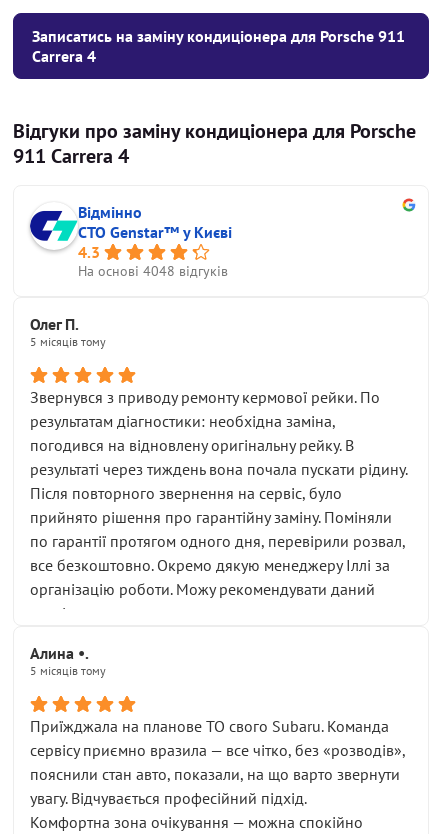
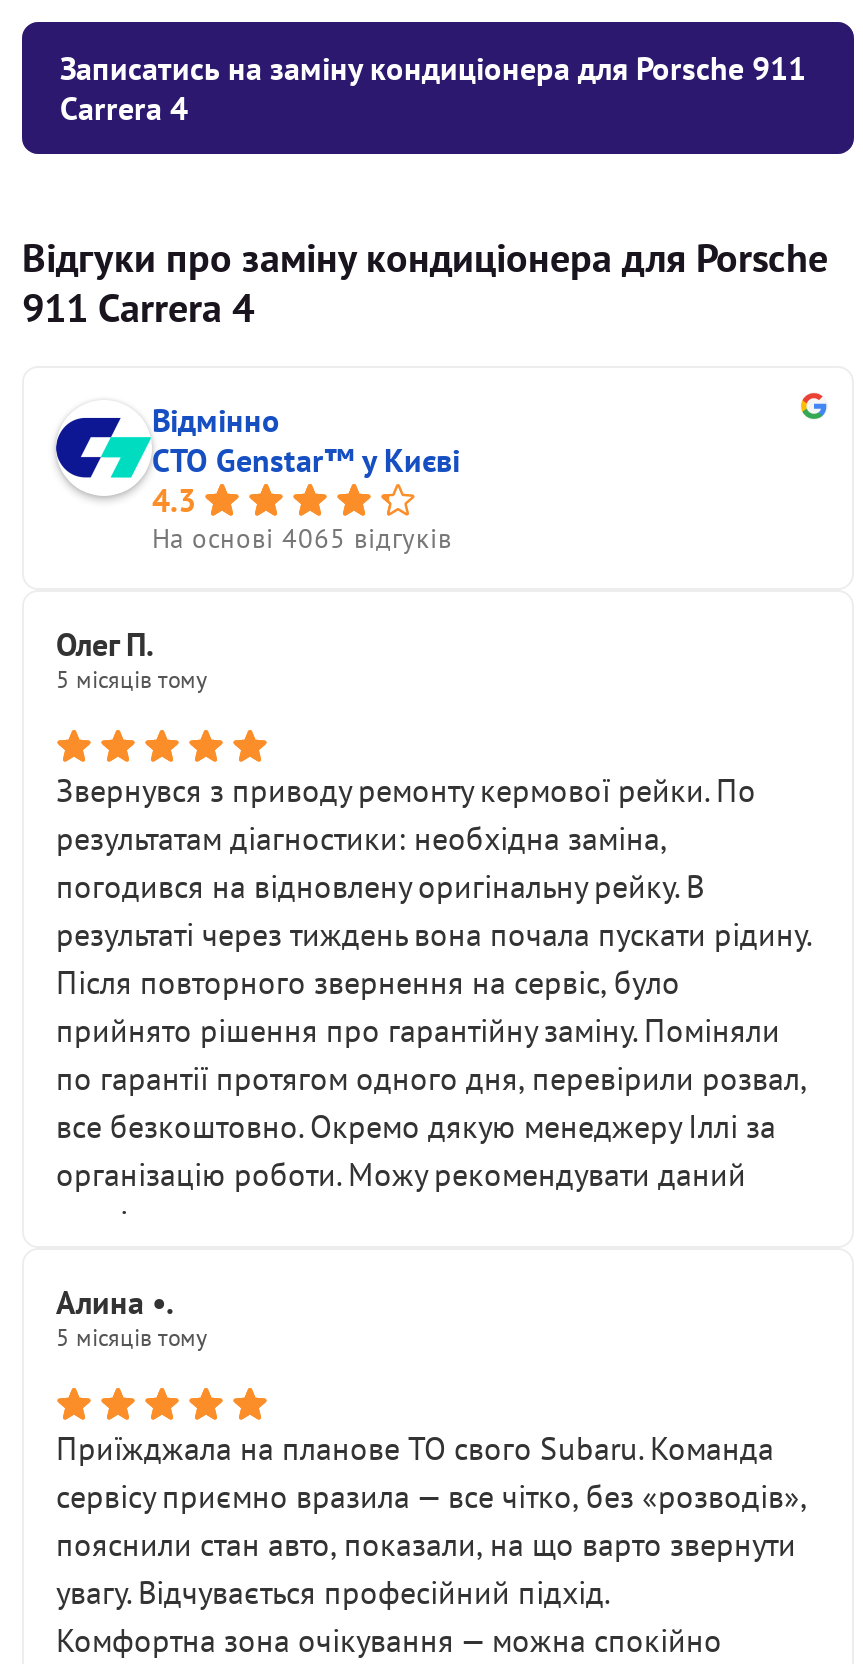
[78,262,228,280] На основі 4048 відгуків -> [152,520,452,556] На основі 4065 відгуків

